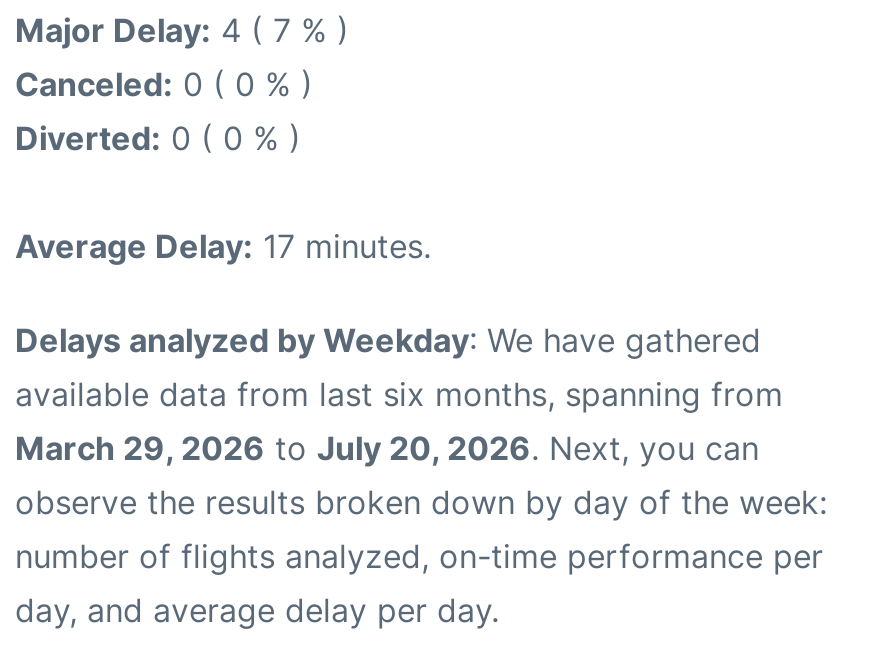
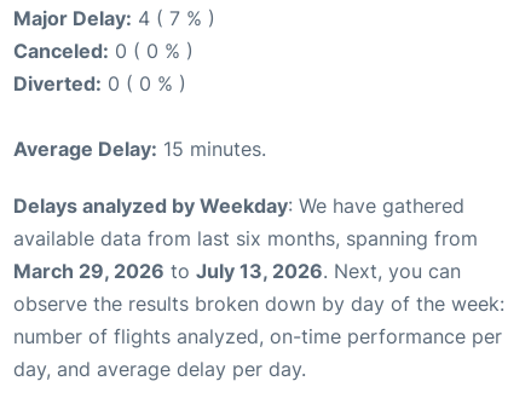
[15,226,431,266] Average Delay: 17 minutes. -> [13,137,266,161] Average Delay: 15 minutes.
[15,428,759,468] March 29, 2026 to July 20, 2026. Next, you can -> [13,259,461,283] March 29, 2026 to July 13, 2026. Next, you can

